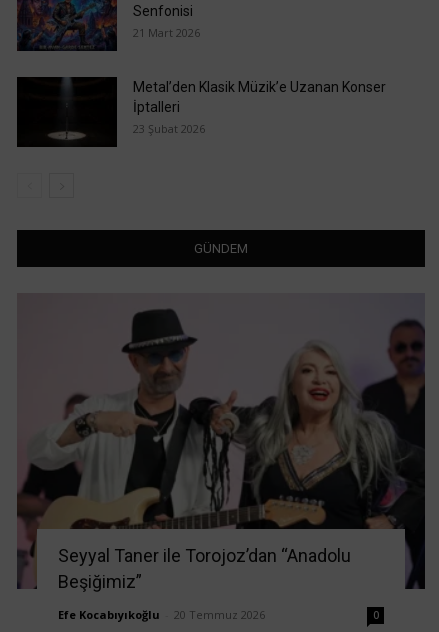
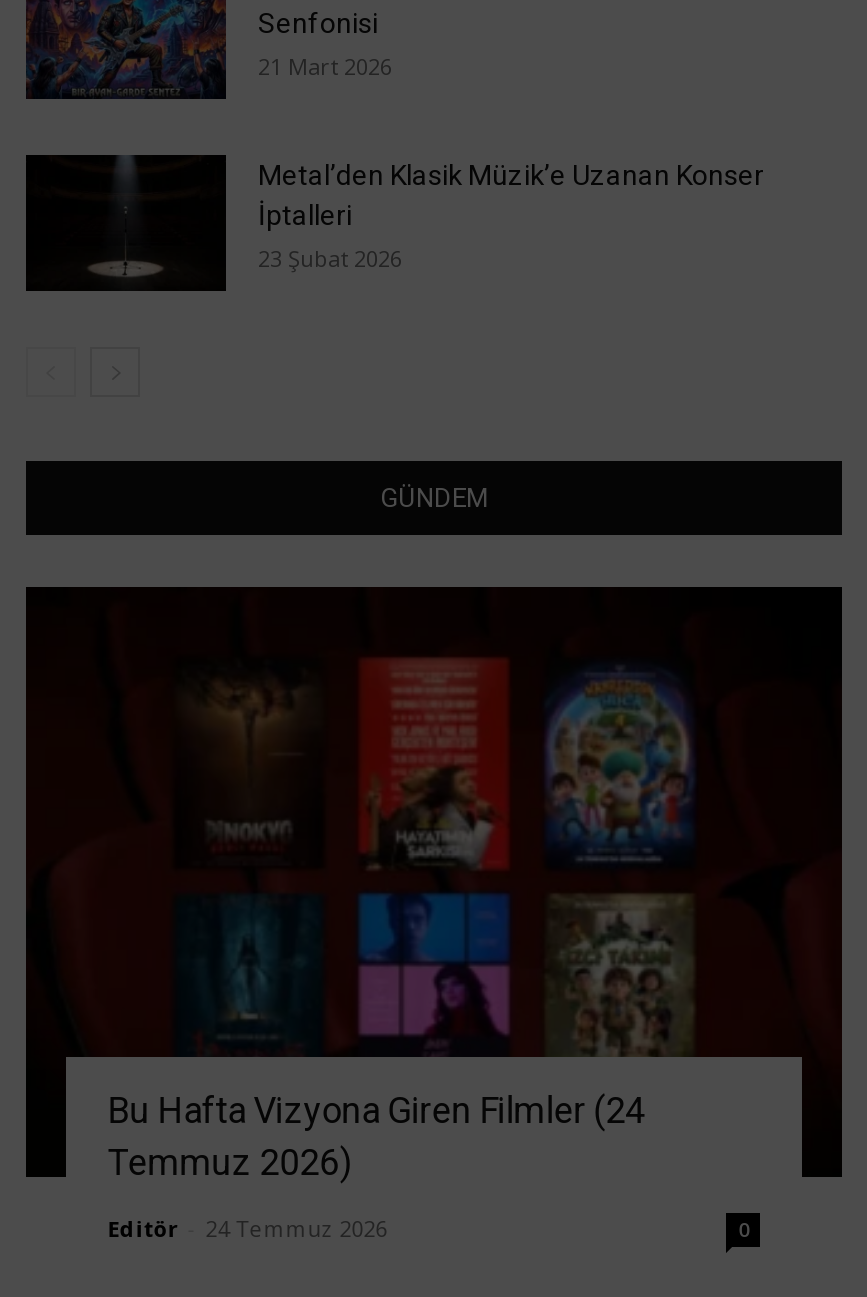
[17,294,426,592] [image] | Seyyal Taner ile Torojoz’dan “Anadolu | Beşiğimiz” -> [24,586,844,1184] [image] | Bu Hafta Vizyona Giren Filmler (24 | Temmuz 2026)
[58,607,265,622] Efe Kocabıyıkoğlu - 20 Temmuz 2026 -> [108,1214,388,1244] Editör - 24 Temmuz 2026

